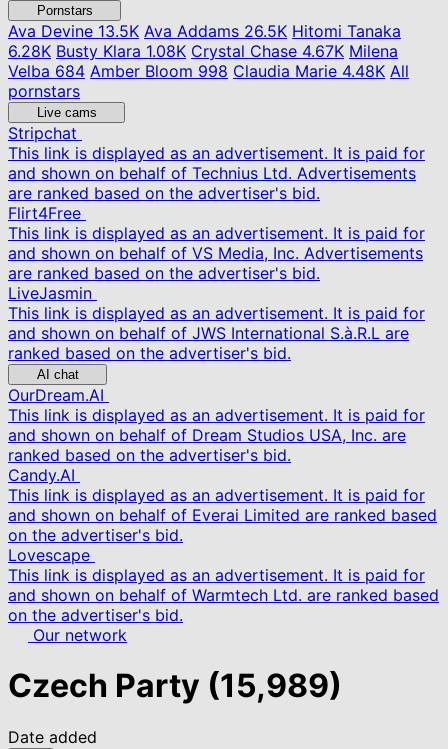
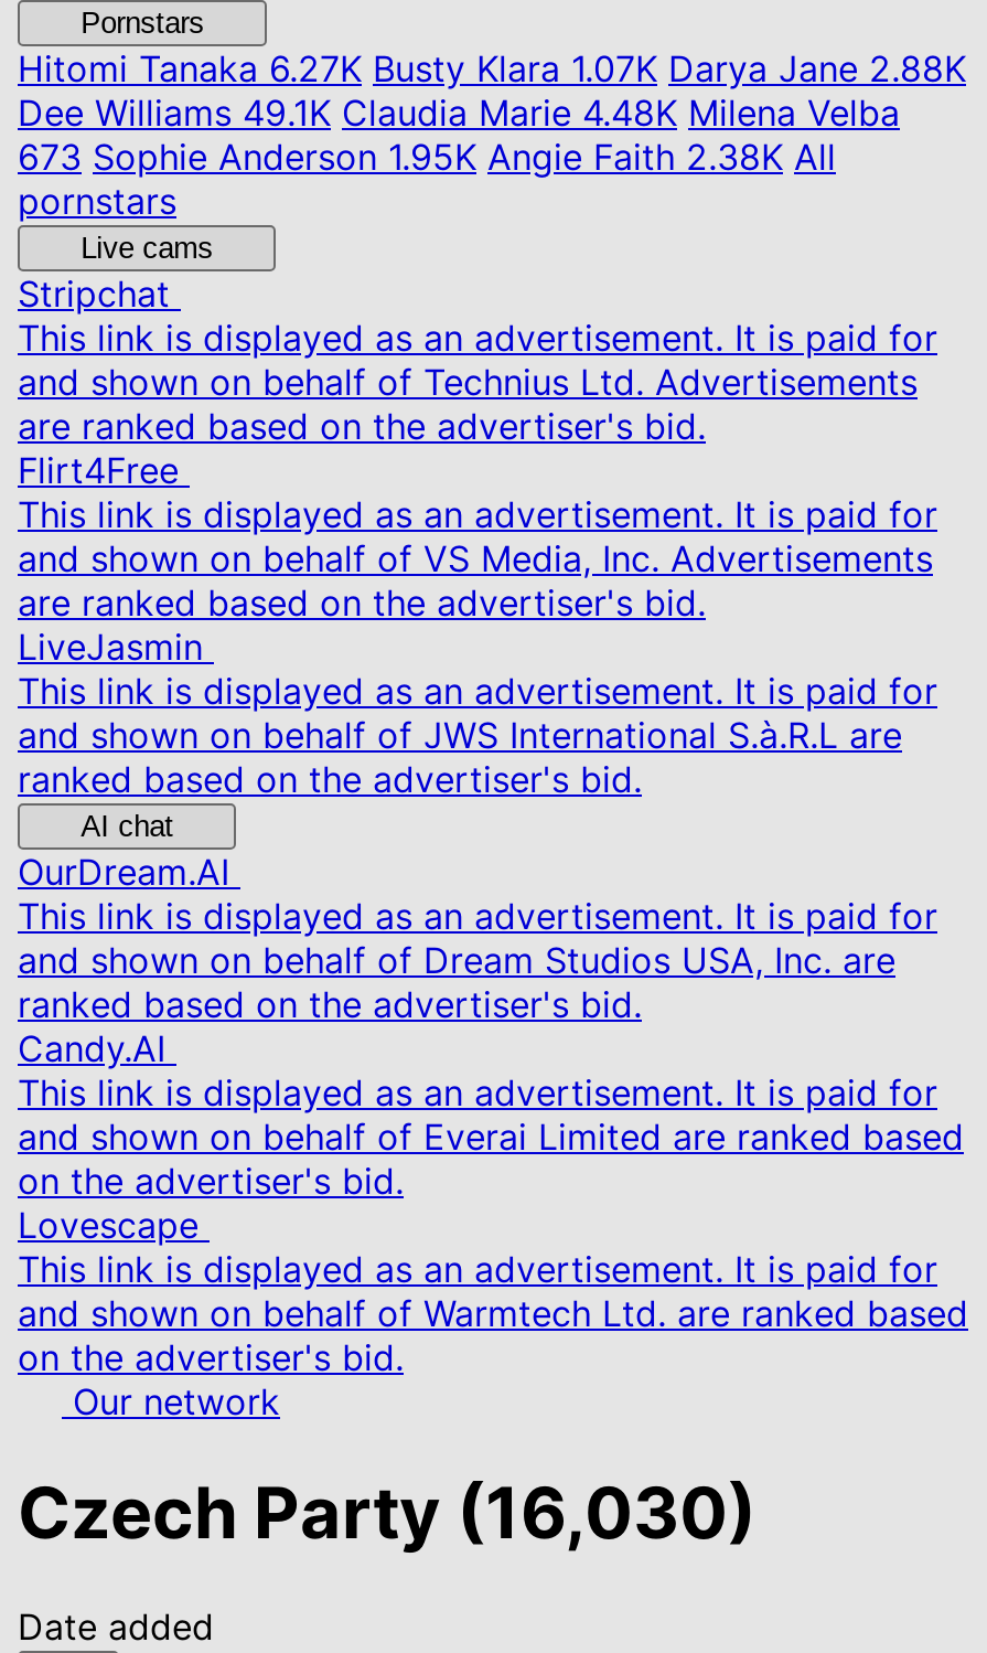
[8,21,409,81] Ava Devine13.5K Ava Addams 26.5K Hitomi Tanaka | 6.28K Busty Klara 1.08K Crystal Chase 4.67K Milena | Velba 684 Amber Bloom 998 Claudia Marie 4.48K All -> [18,46,966,179] Hitomi Tanaka6.27K Busty Klara 1.07K Darya Jane 2.88K | Dee Williams 49.1K Claudia Marie 4.48K Milena Velba | 673 Sophie Anderson 1.95K Angie Faith 2.38K All
[8,666,342,705] Czech Party (15,989) -> [18,1471,757,1557] Czech Party (16,030)

